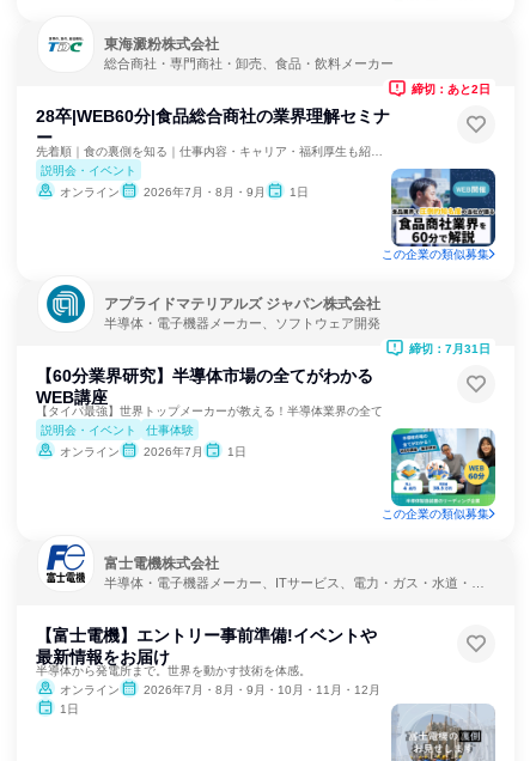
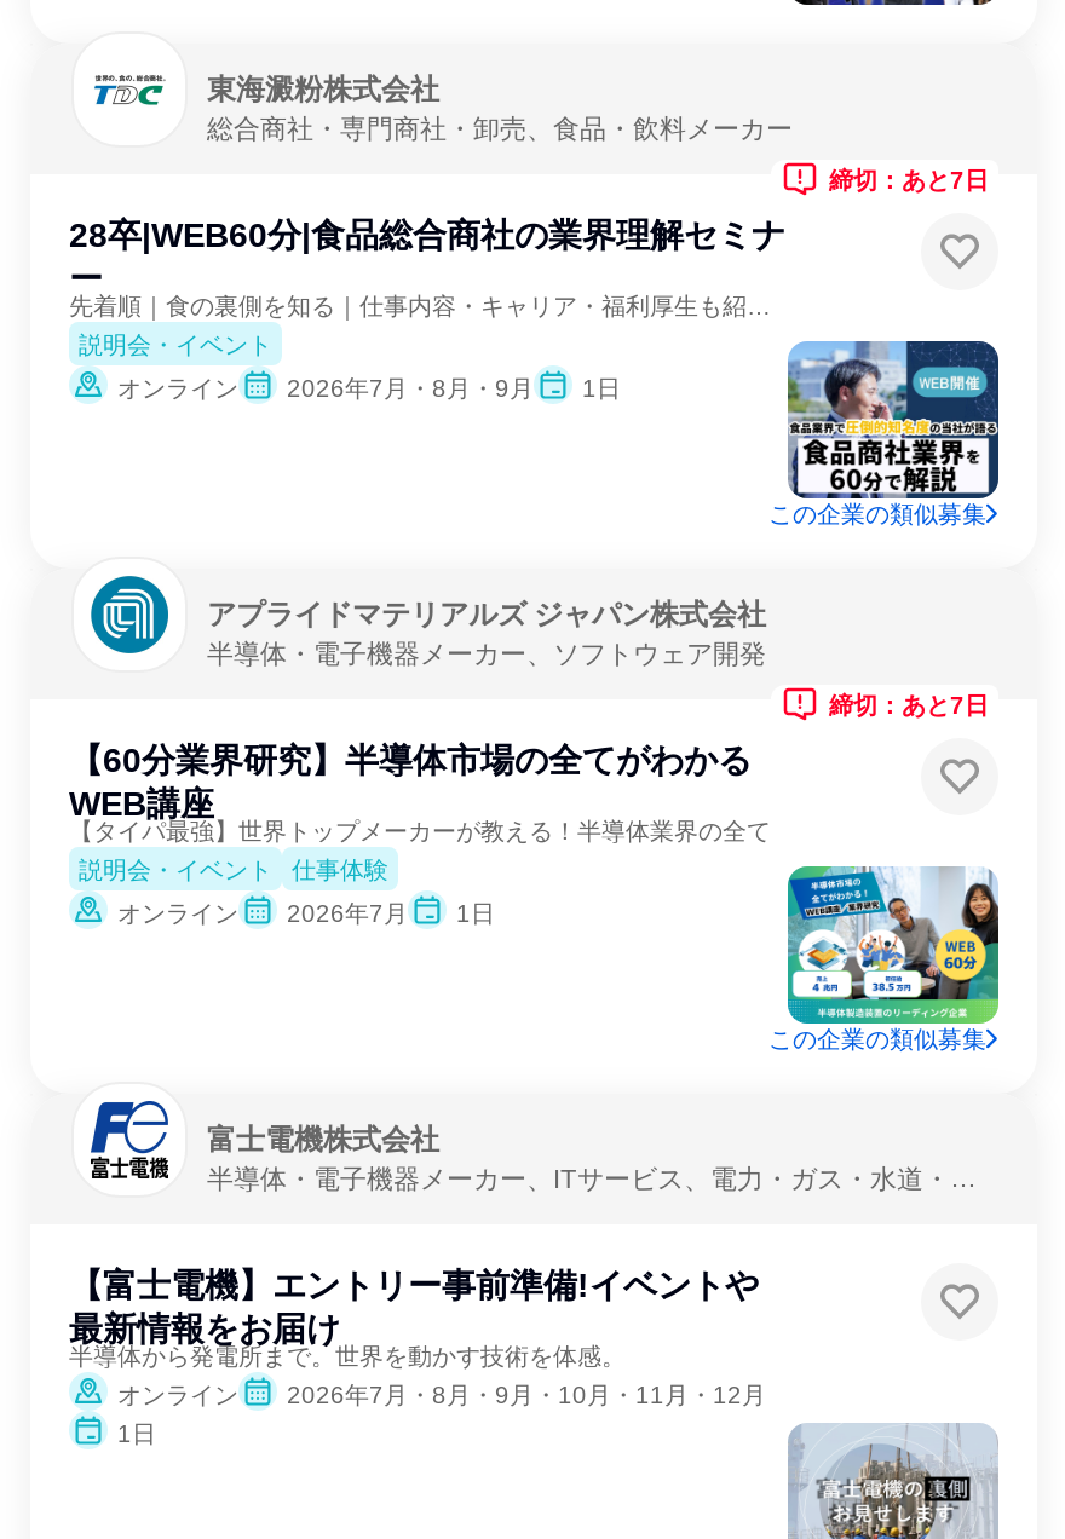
[412,82,491,95] 締切：あと2日 -> [829,166,989,192] 締切：あと7日
[409,342,491,355] 締切：7月31日 -> [829,691,989,717] 締切：あと7日

